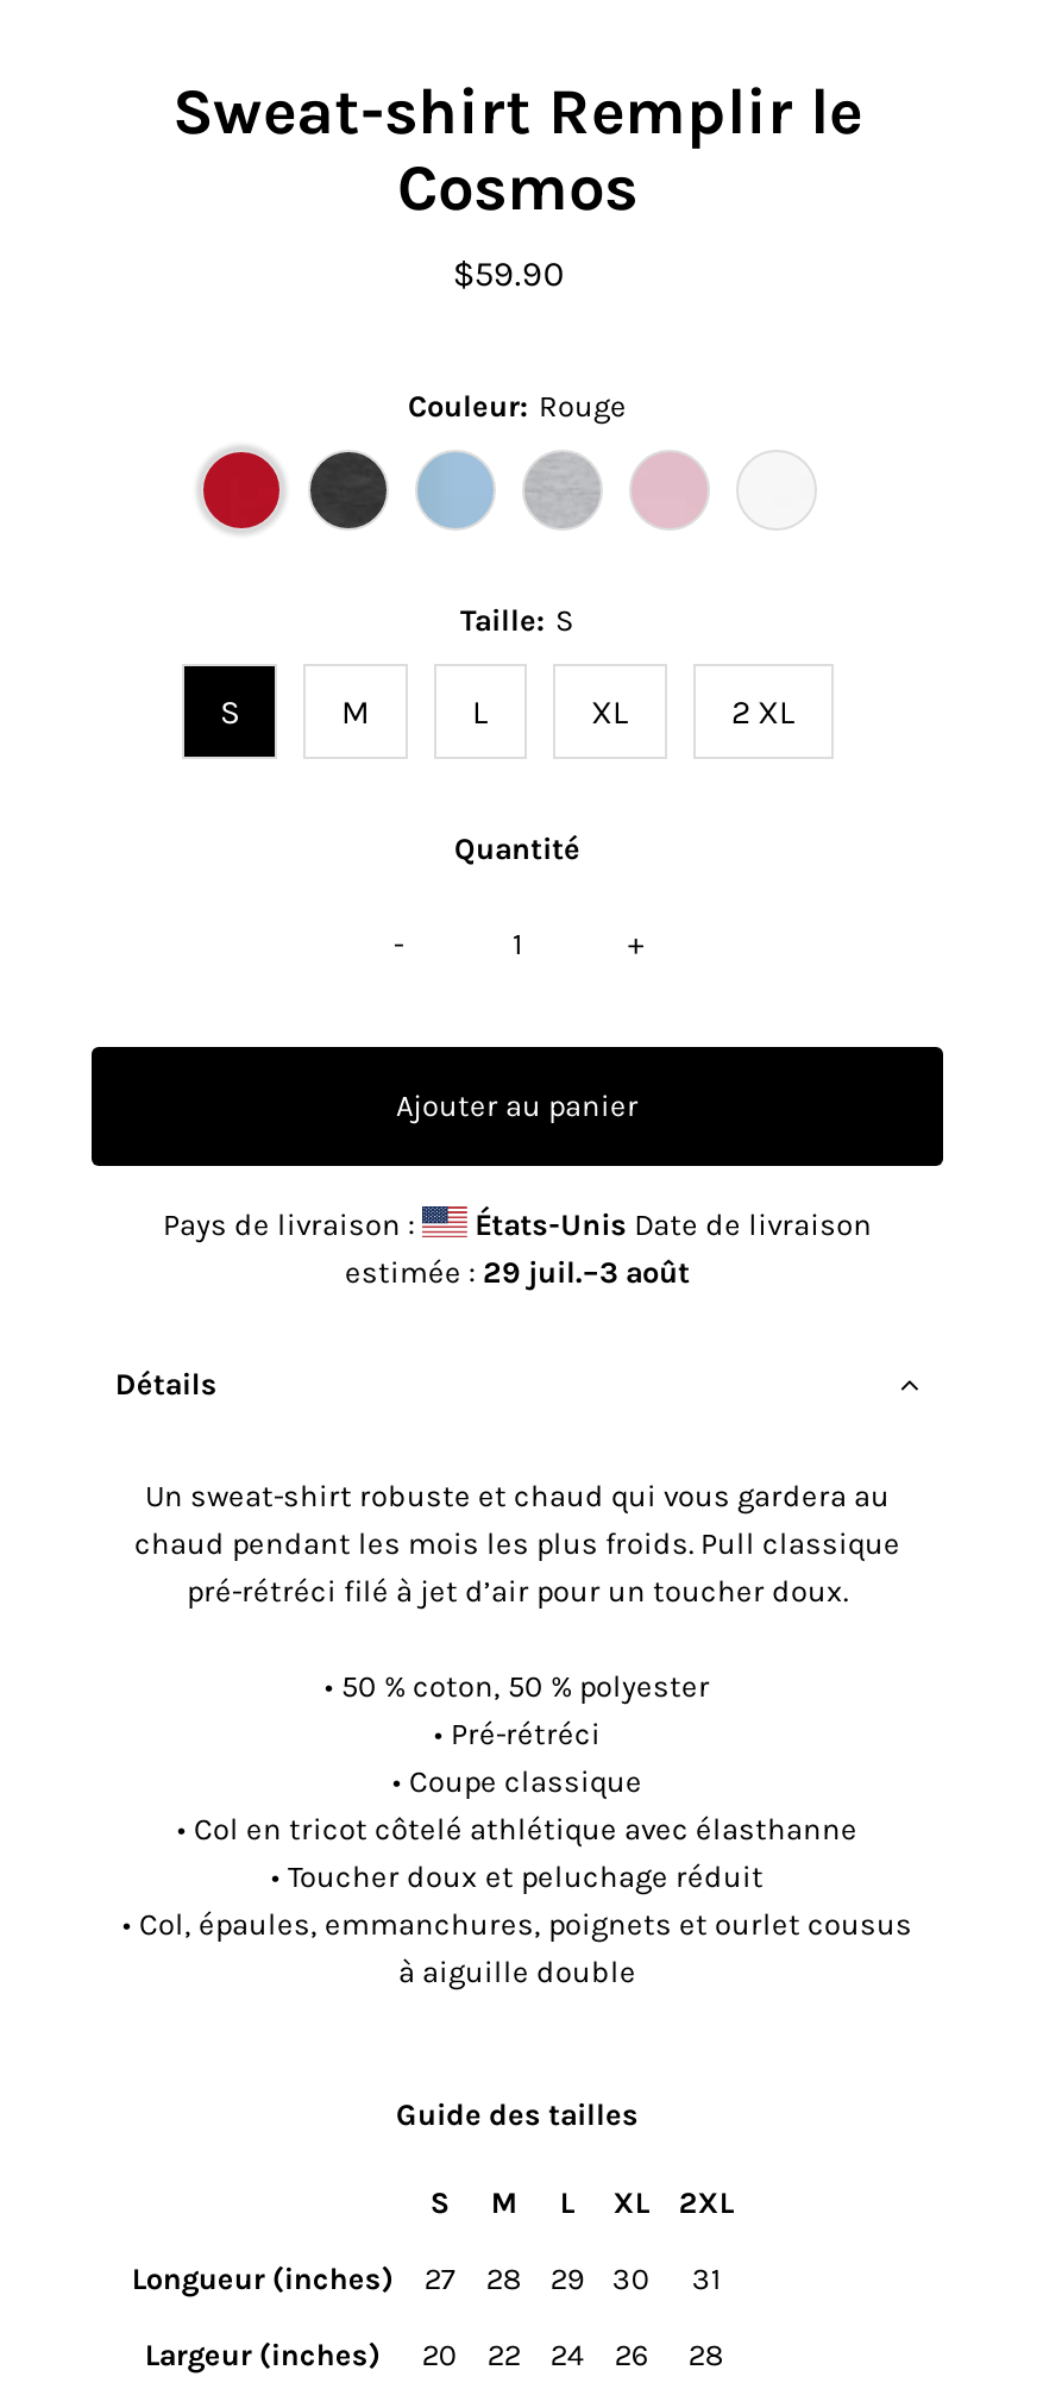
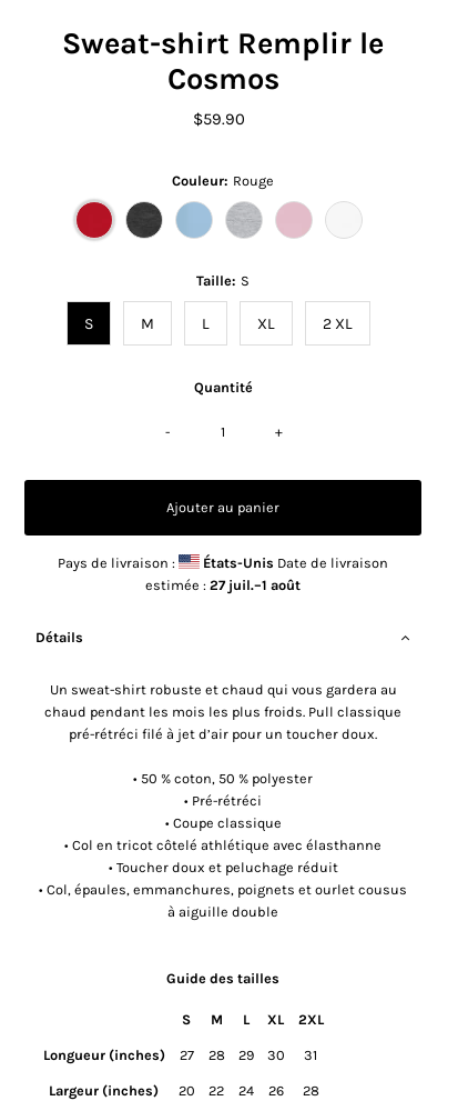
[345,1253,690,1288] estimée : 29 juil.–3 août -> [145,576,301,593] estimée : 27 juil.–1 août

